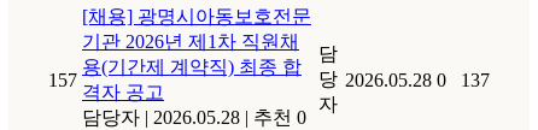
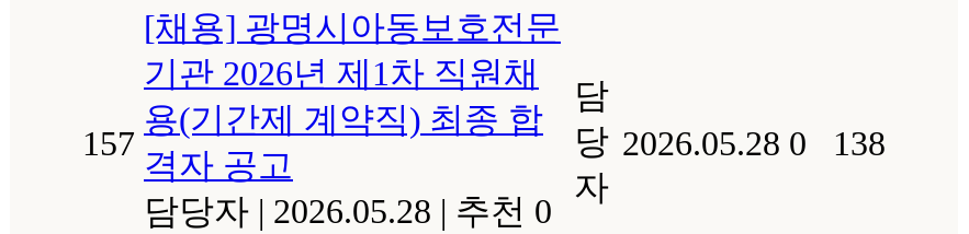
[318,69,490,91] 당 2026.05.28 0 137 -> [574,123,886,162] 당 2026.05.28 0 138

